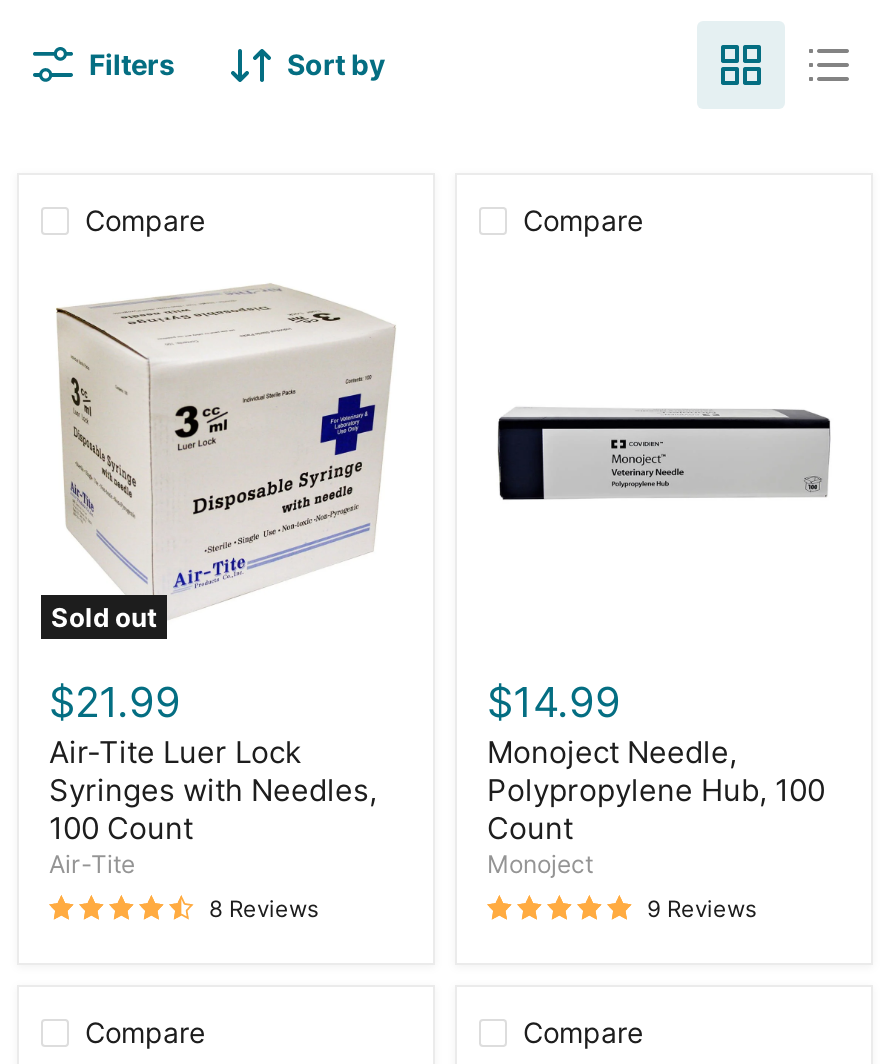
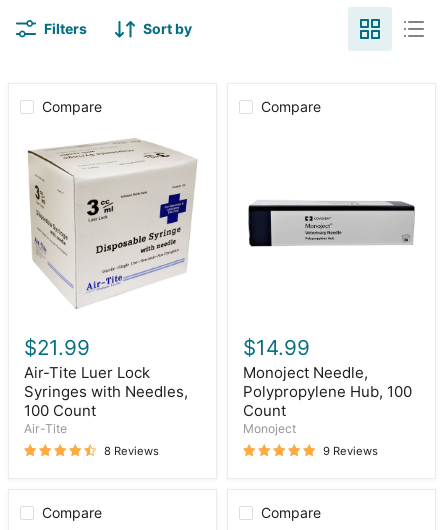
[51,600,157,632] Sold out -> none

